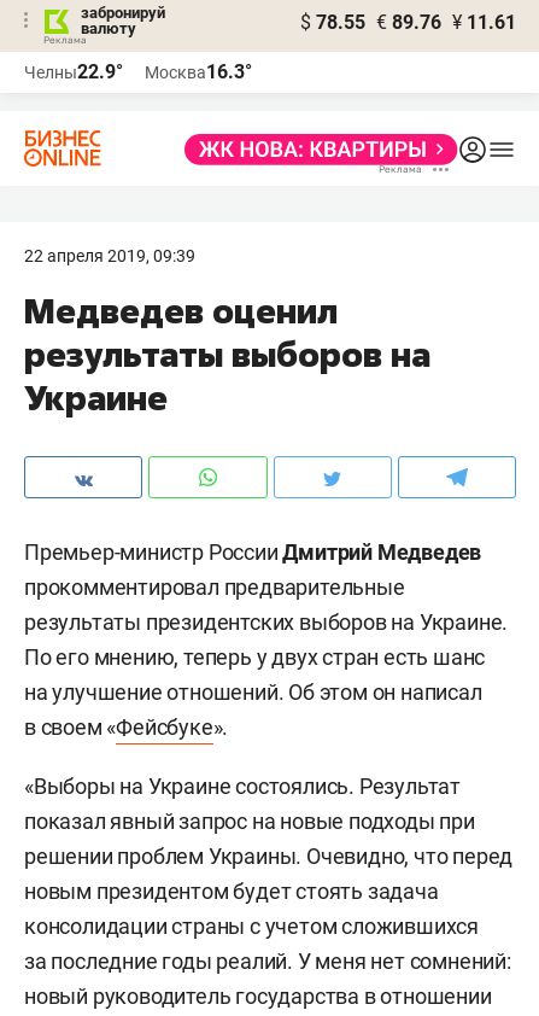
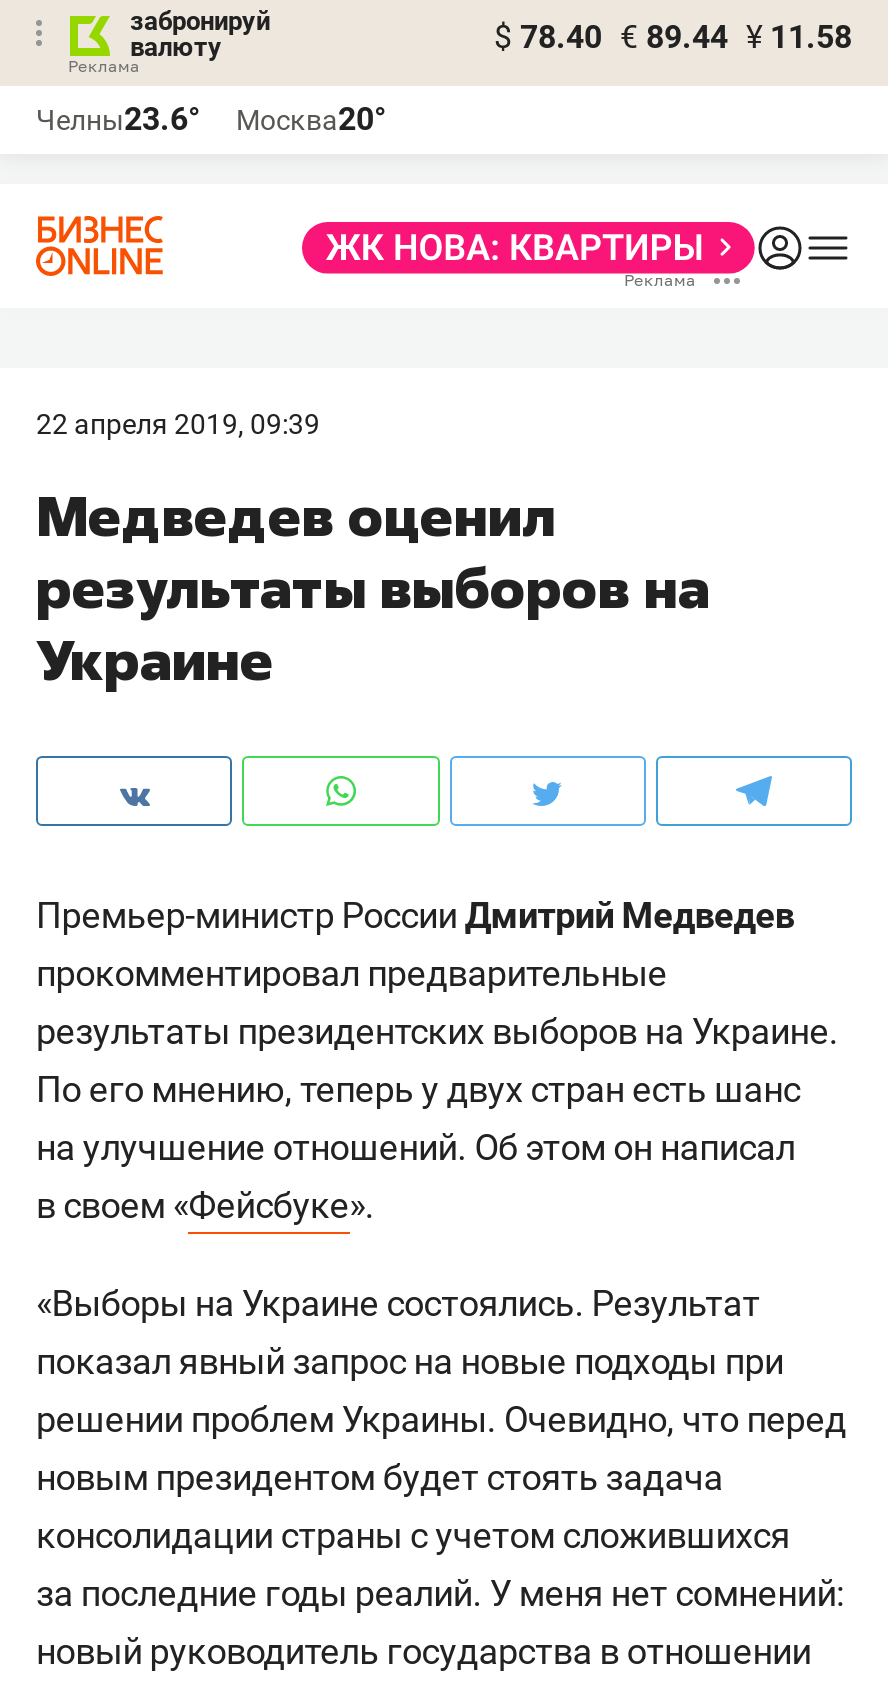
[300,11,516,34] $ 78.55 € 89.76 ¥ 11.61 -> [494,18,852,56] $ 78.40 € 89.44 ¥ 11.58
[24,60,123,83] Челны22.9° -> [36,100,200,138] Челны23.6°
[145,60,252,83] Москва16.3° -> [236,100,386,138] Москва20°

